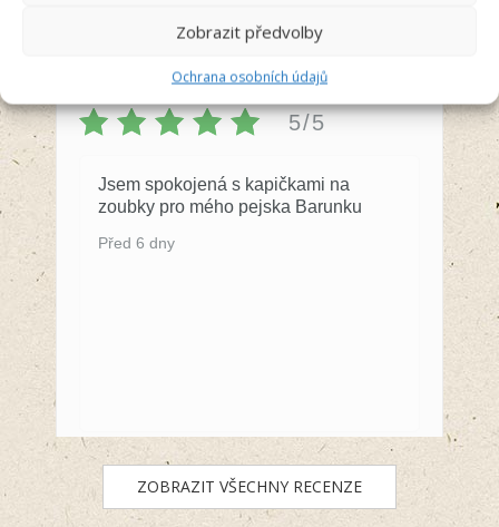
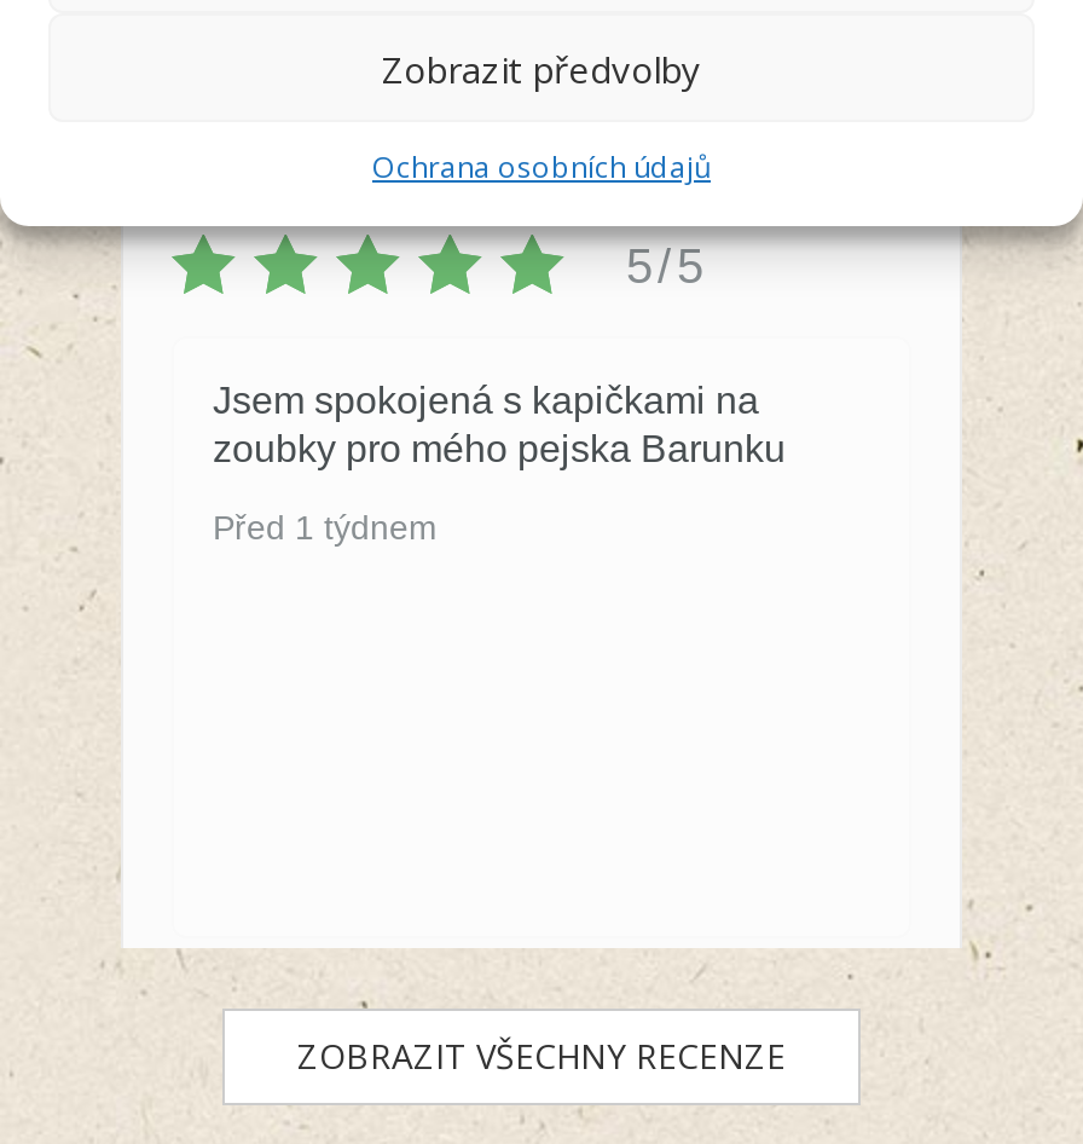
[98,234,175,252] Před 6 dny -> [213,508,438,547] Před 1 týdnem

